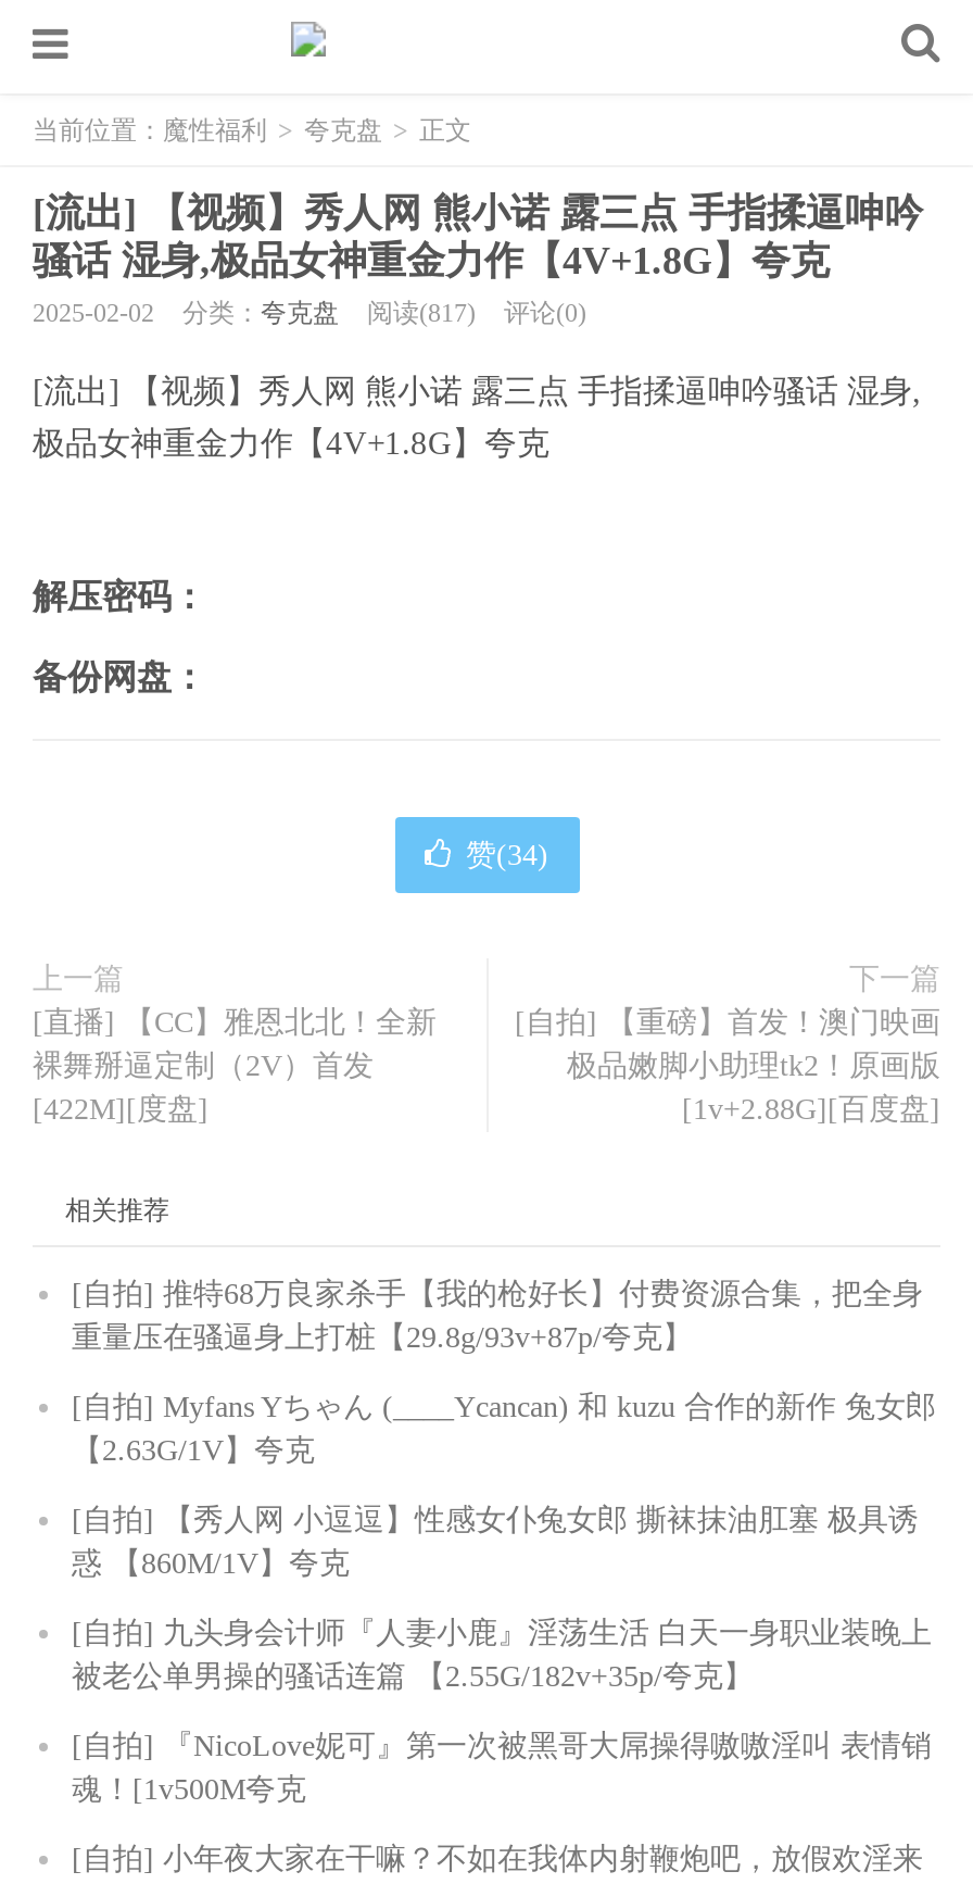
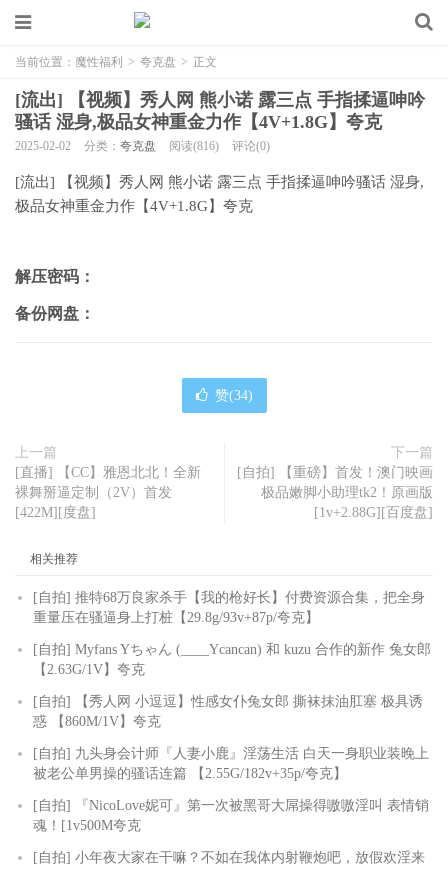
[33,298,586,328] 2025-02-02 分类：夸克盘 阅读(817) 评论(0) -> [15,139,270,153] 2025-02-02 分类：夸克盘 阅读(816) 评论(0)

